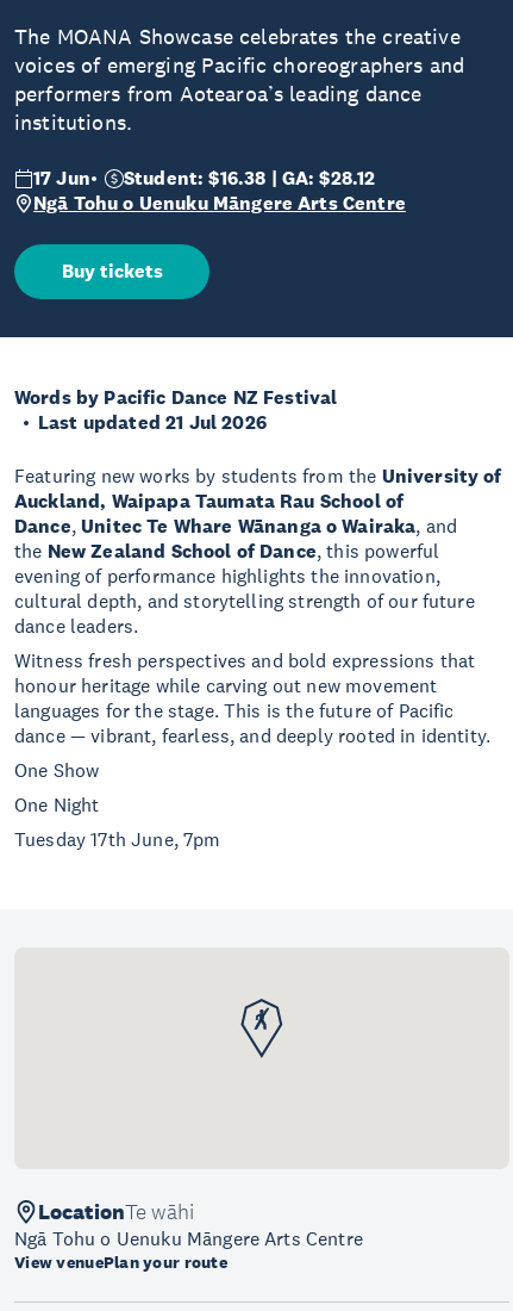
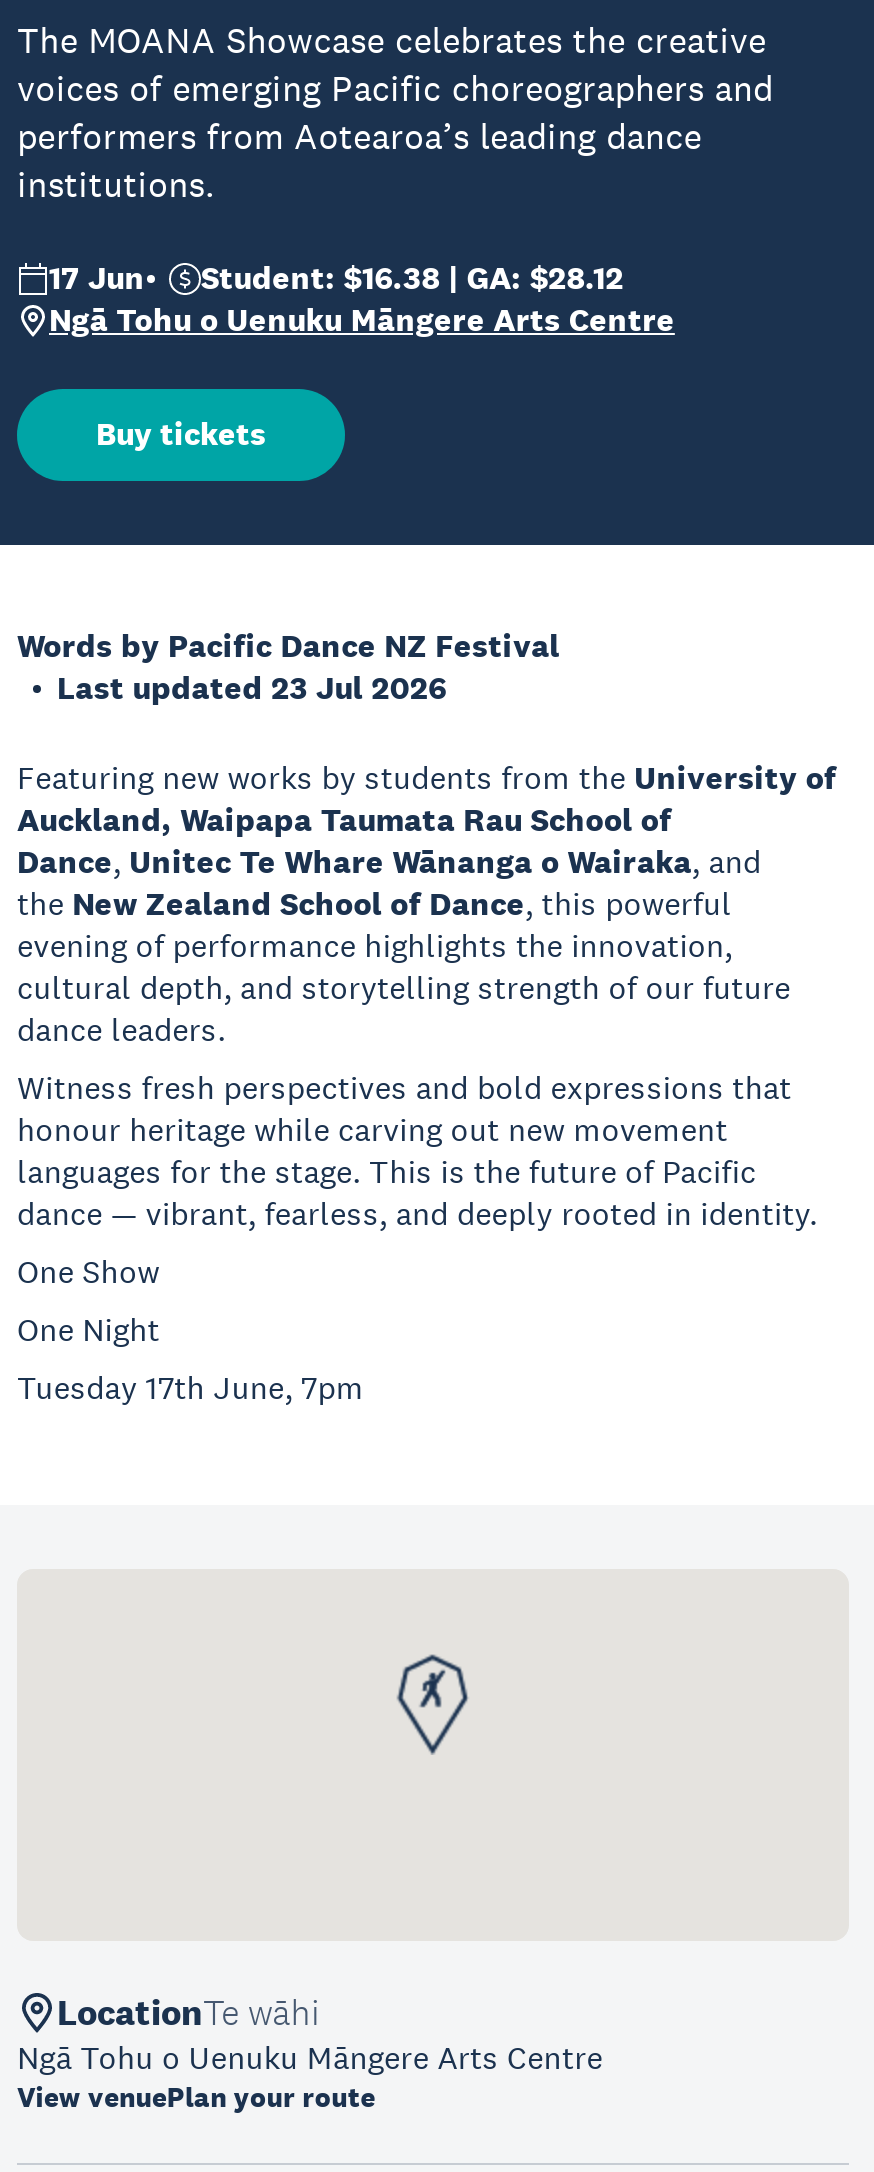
[38,410,266,435] Last updated 21 Jul 2026 -> [57,667,447,709] Last updated 23 Jul 2026

